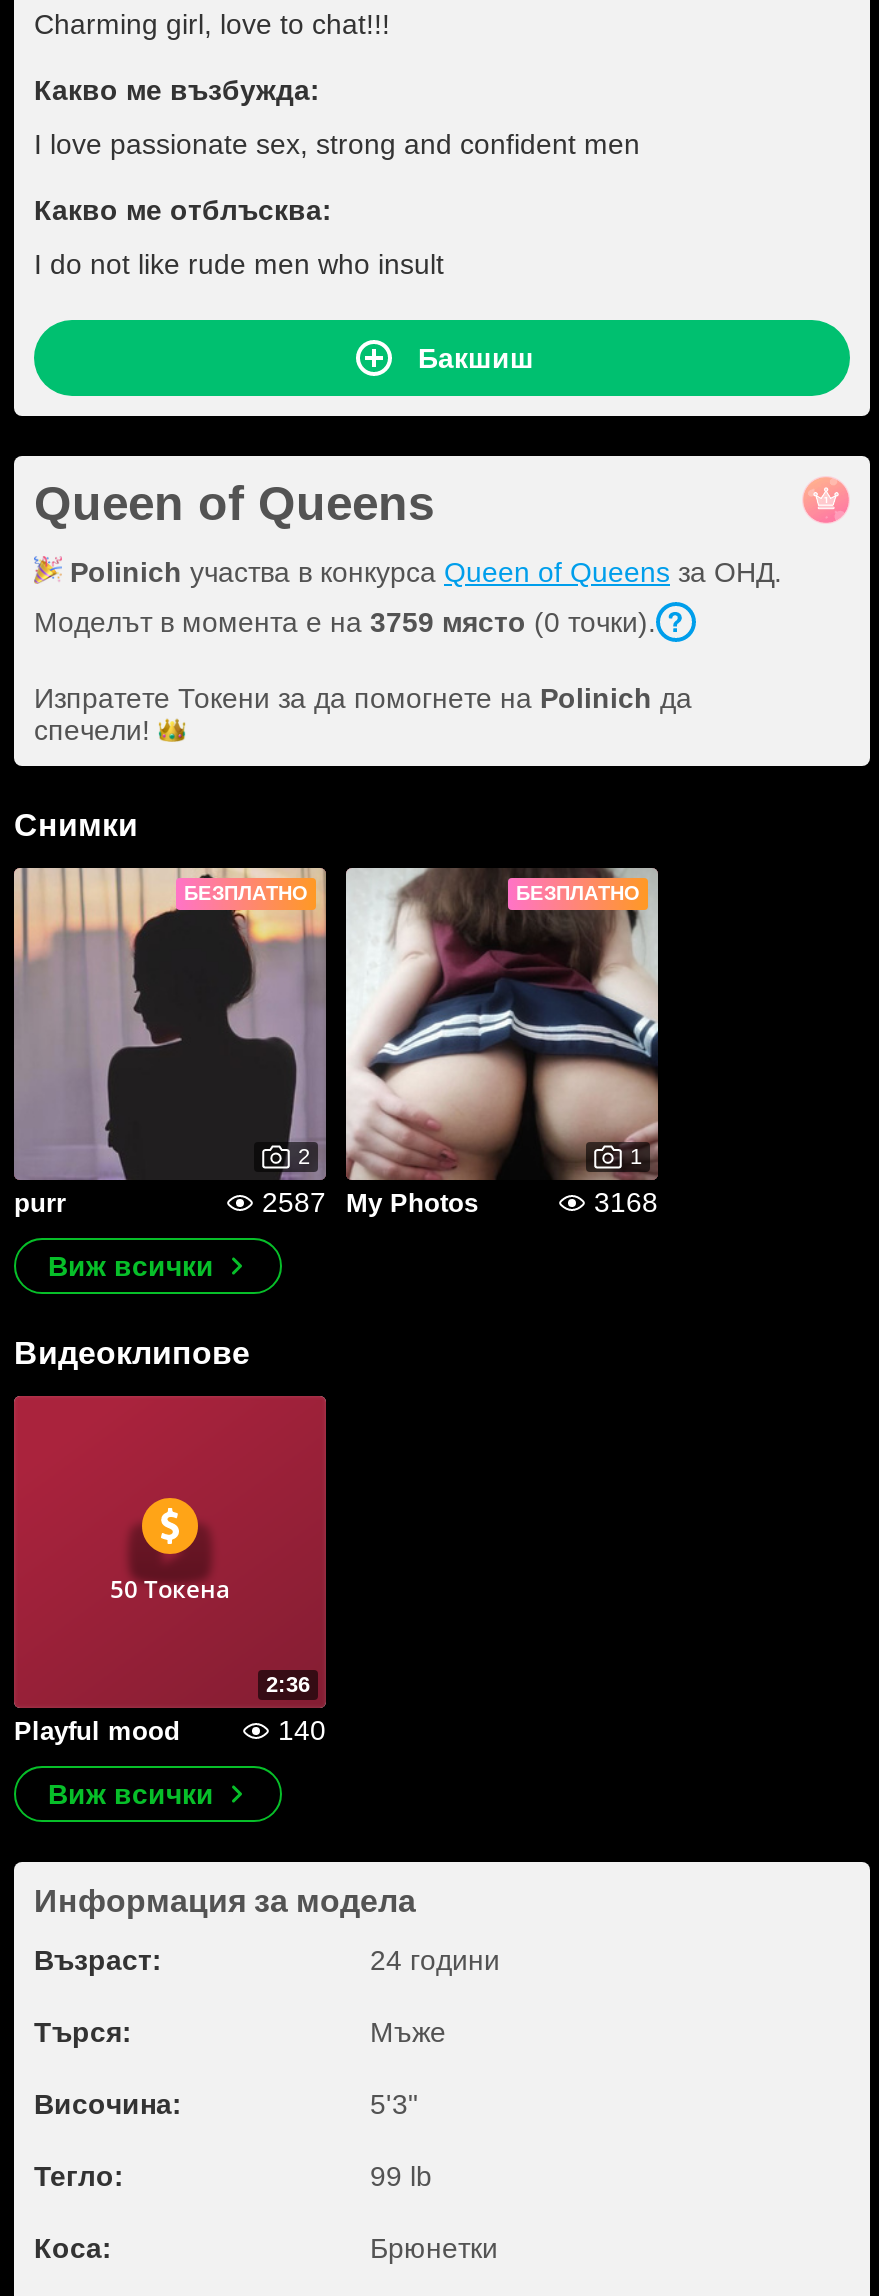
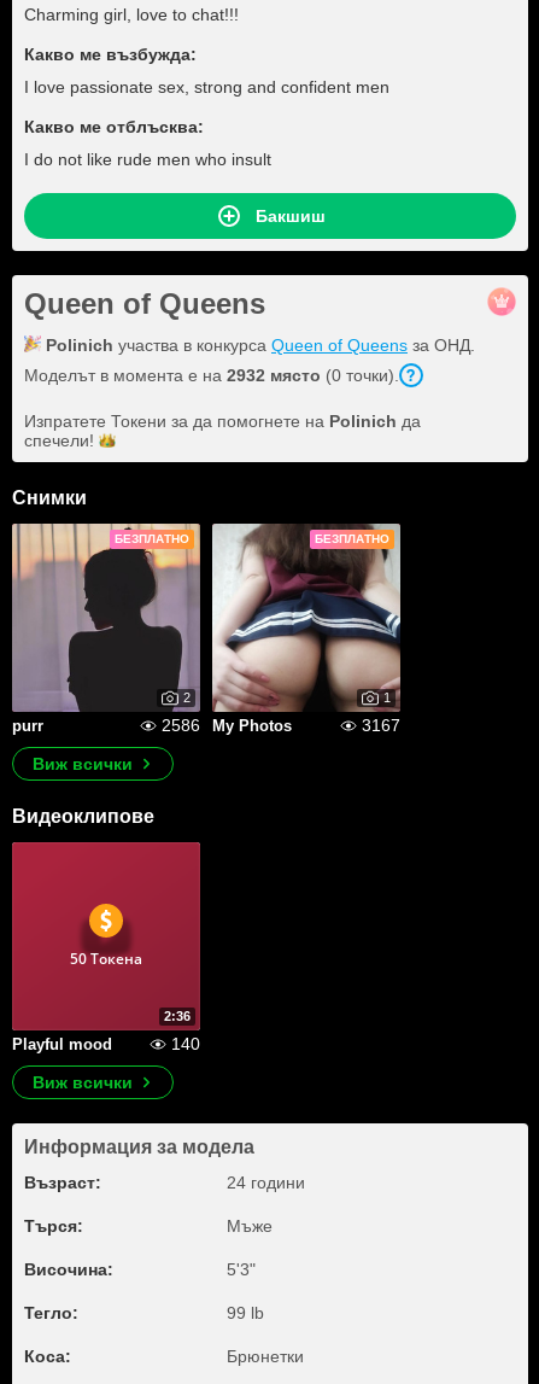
[34,606,656,638] Моделът в момента е на 3759 място (0 точки). -> [24,366,399,385] Моделът в момента е на 2932 място (0 точки).
[262,1186,478,1218] 2587 My Photos -> [162,716,292,735] 2586 My Photos
[594,1186,658,1218] 3168 -> [362,716,400,735] 3167

